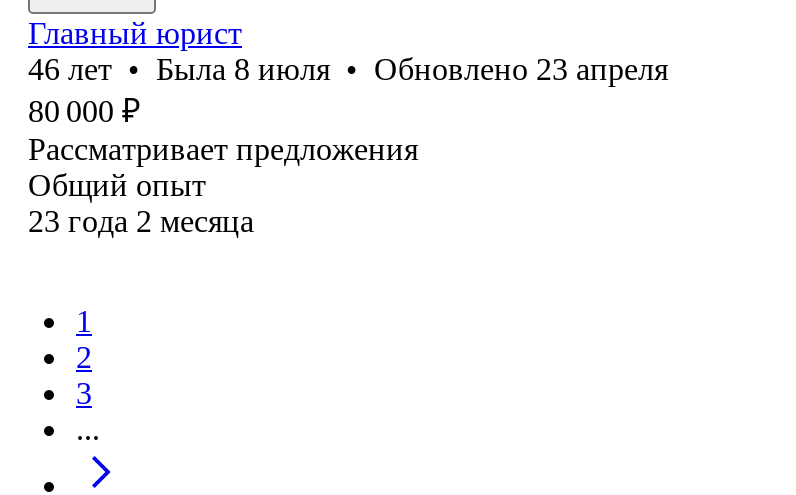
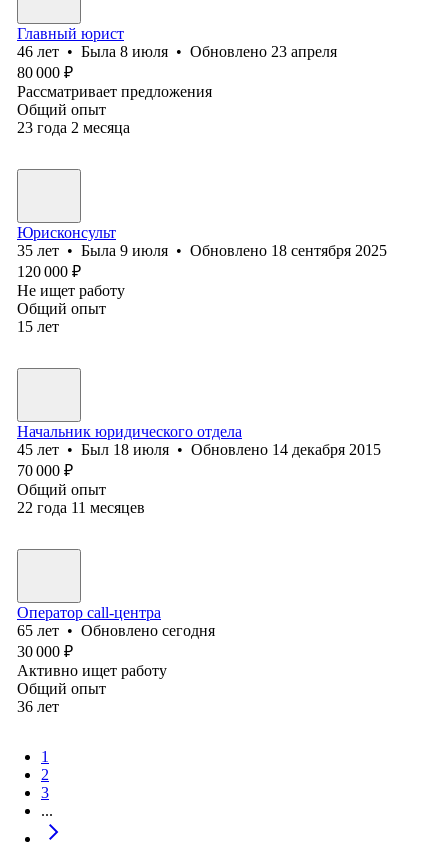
none -> [17,224,387,335] Юрисконсульт | 35 лет • Была 9 июля • Обновлено 18 сентября 2025 | 120 000 ₽ | Не ищет работу | Общий опыт | 15 лет
none -> [17,423,381,516] Начальник юридического отдела | 45 лет • Был 18 июля • Обновлено 14 декабря 2015 | 70 000 ₽ | Общий опыт | 22 года 11 месяцев
none -> [17,604,215,715] Оператор call-центра | 65 лет • Обновлено сегодня | 30 000 ₽ | Активно ищет работу | Общий опыт | 36 лет

